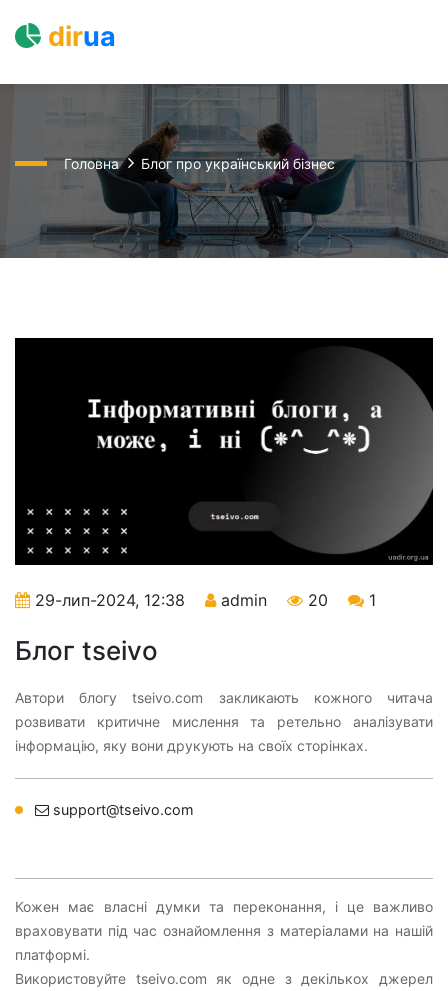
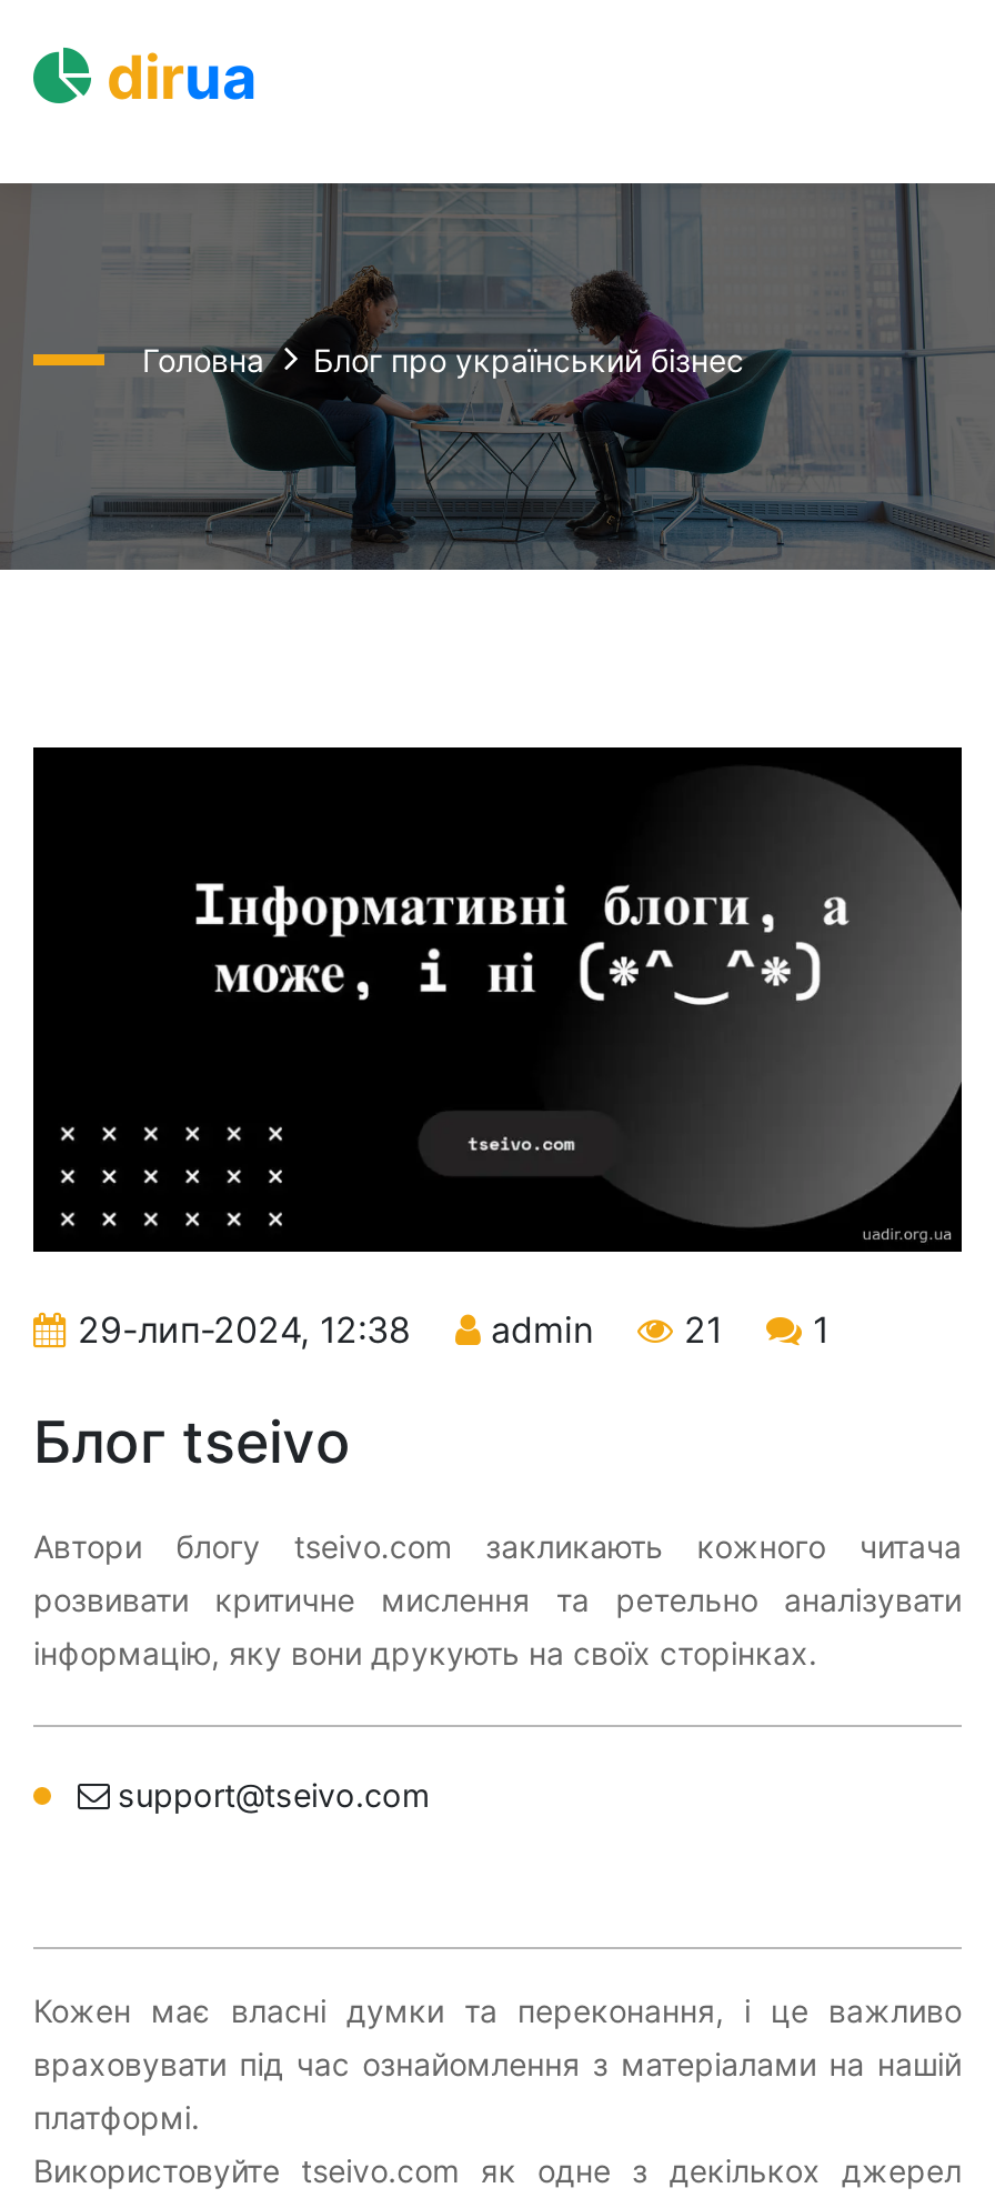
[308,590,328,610] 20 -> [684,1307,722,1352] 21

